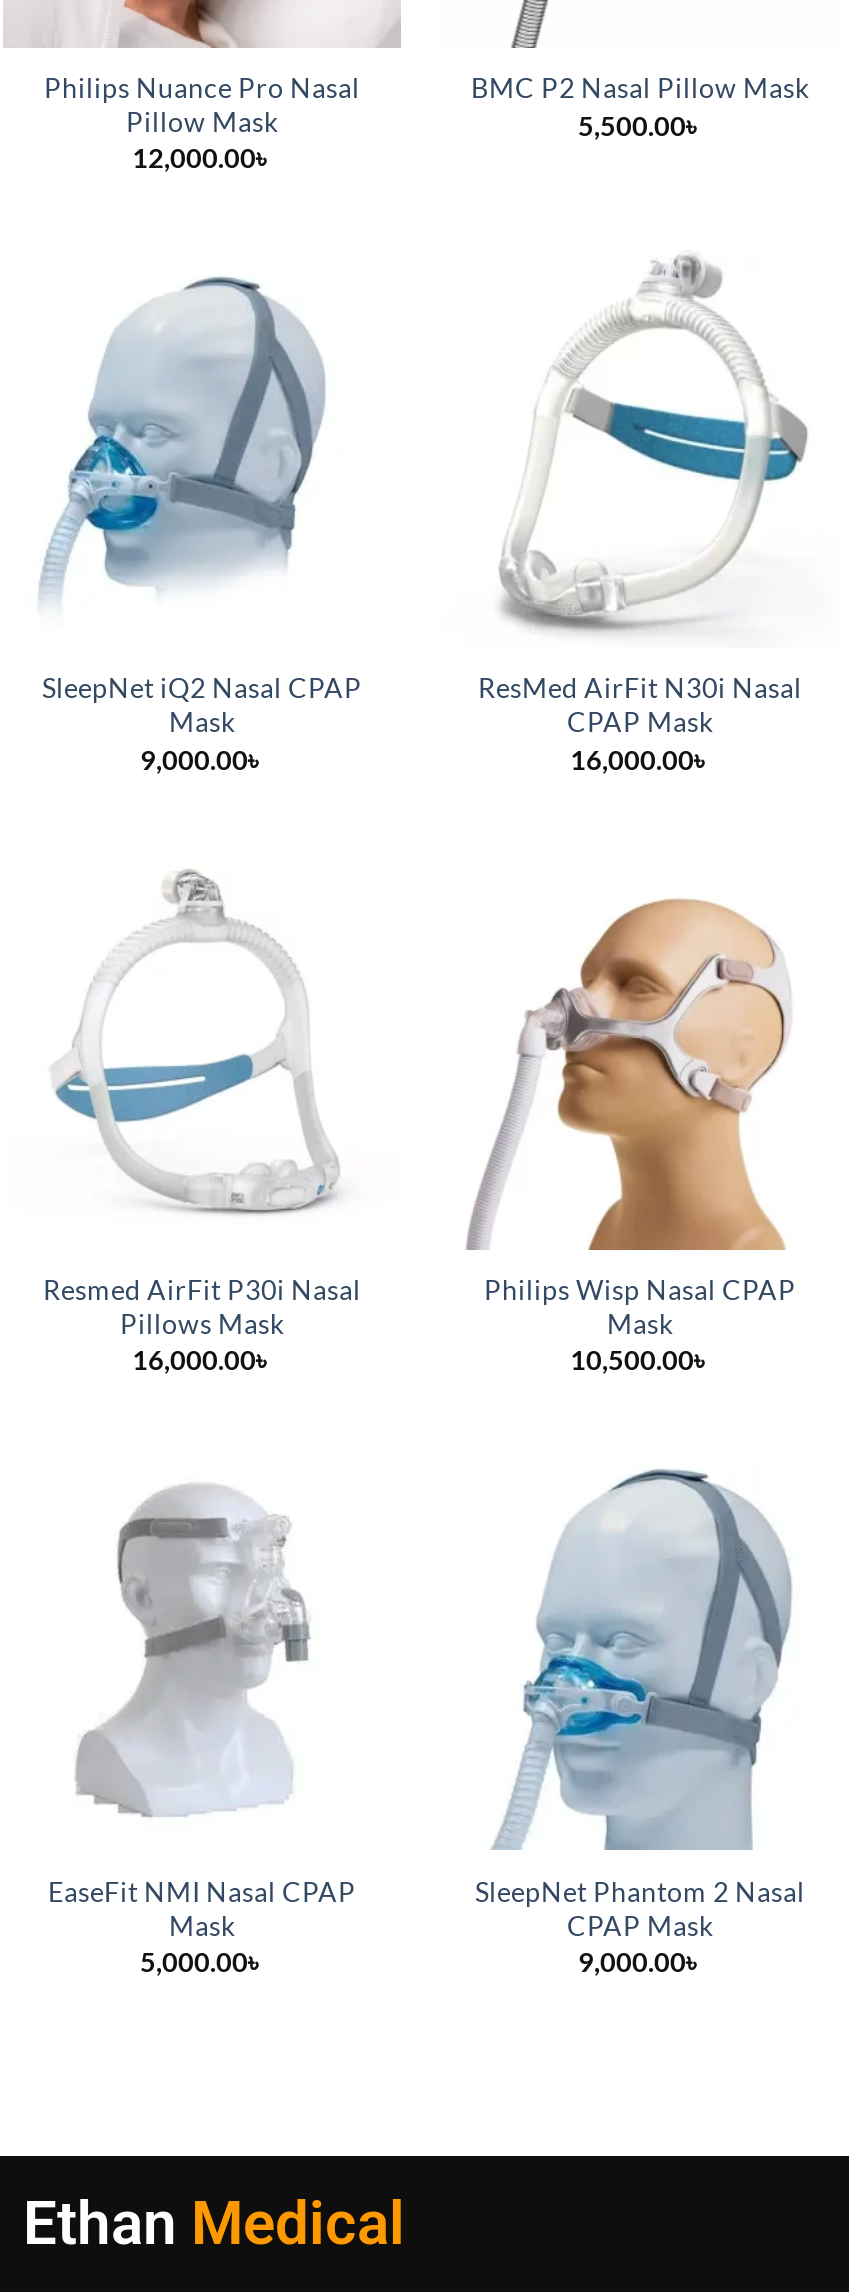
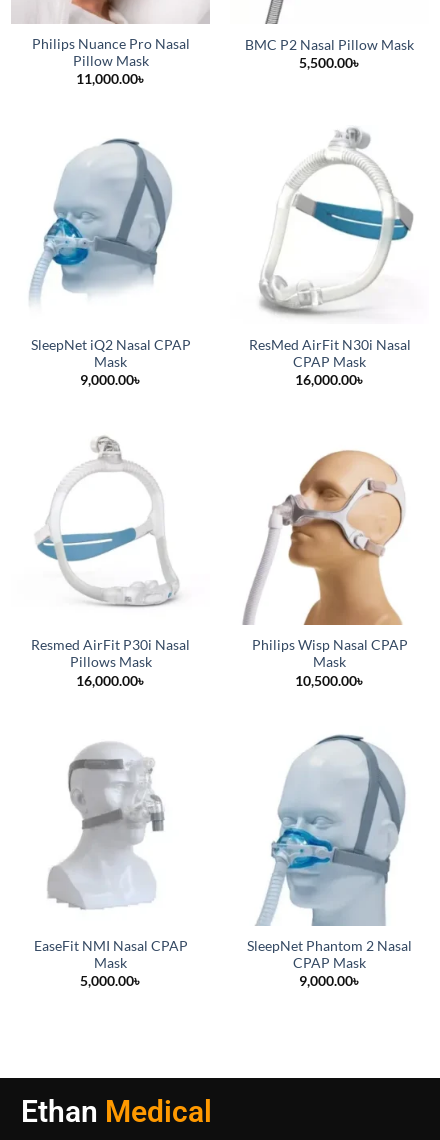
[132,143,272,175] 12,000.00৳ -> [75,71,145,87] 11,000.00৳

